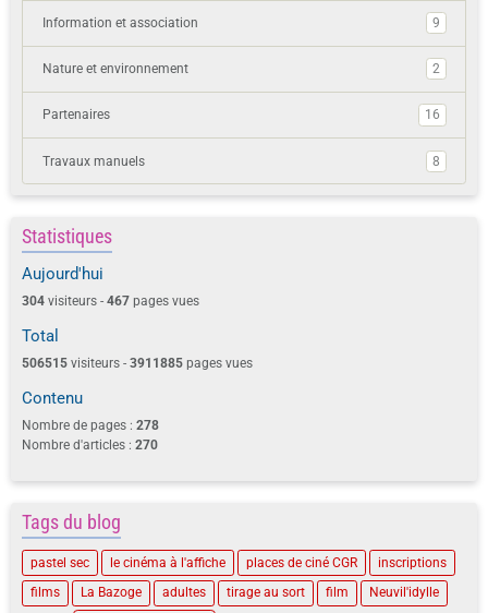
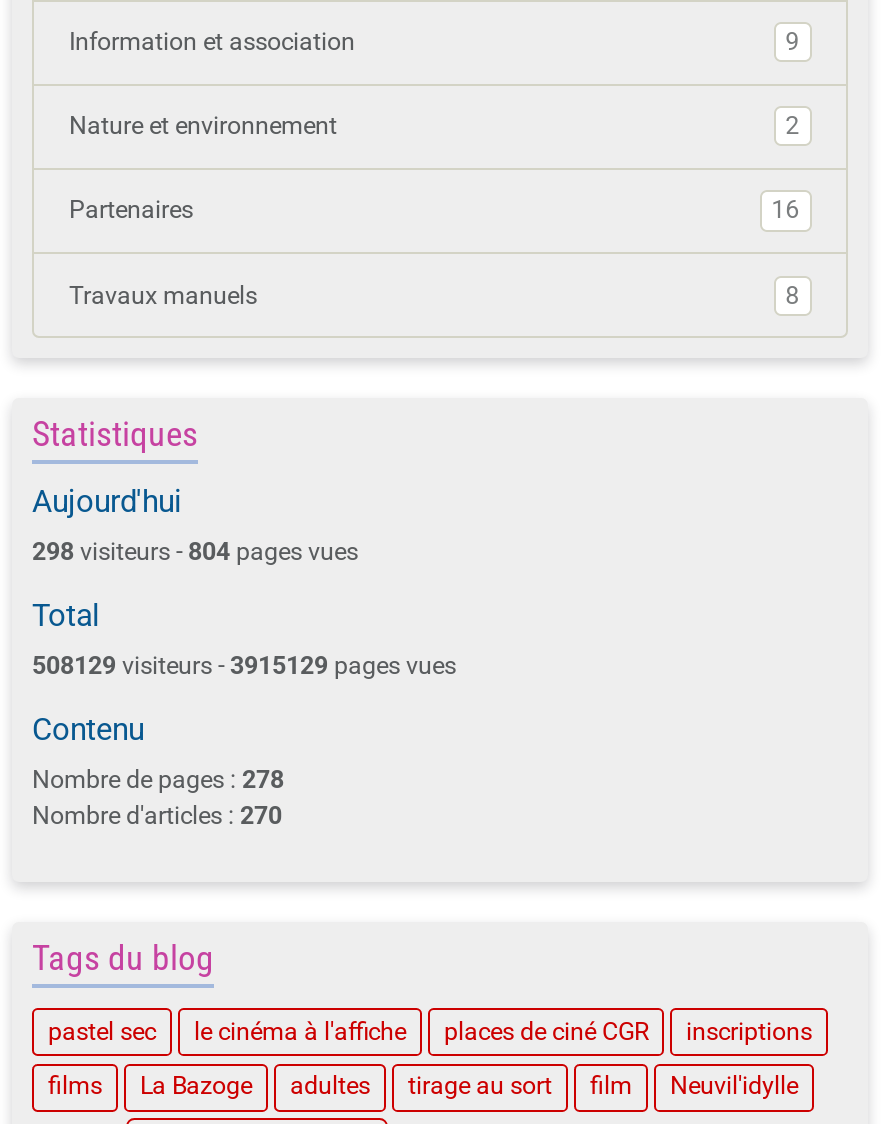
[22,294,199,309] 304 visiteurs - 467 pages vues -> [32,538,358,566] 298 visiteurs - 804 pages vues
[22,356,253,371] 506515 visiteurs - 3911885 pages vues -> [32,652,456,680] 508129 visiteurs - 3915129 pages vues

